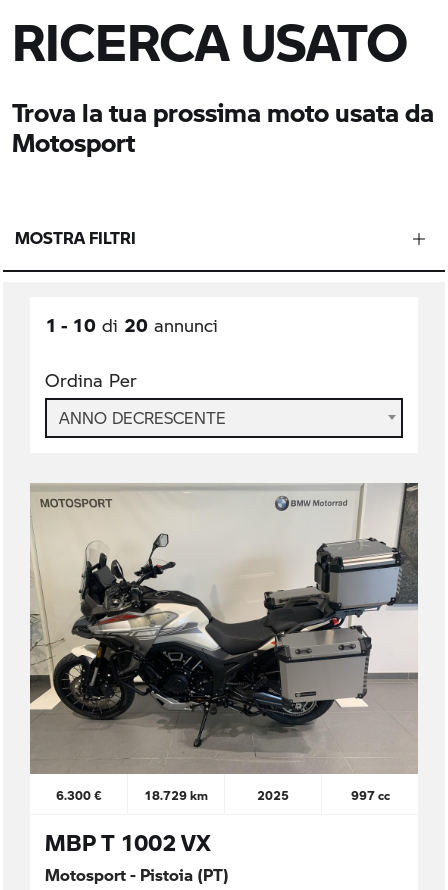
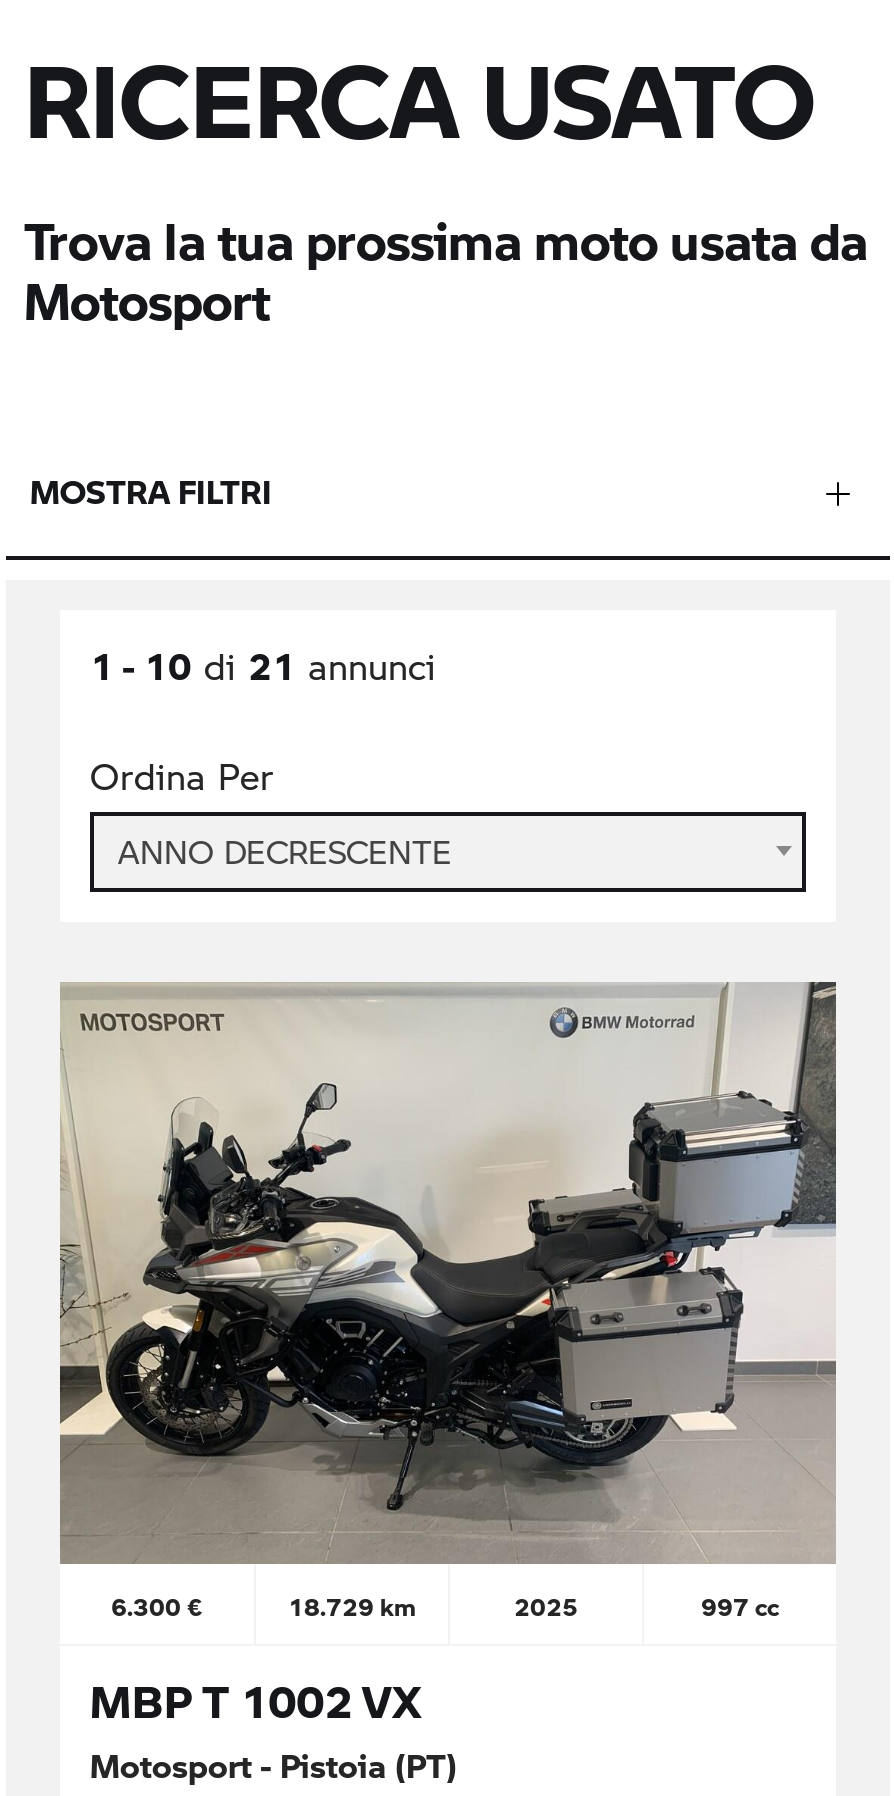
[45,313,218,336] 1 - 10 di 20 annunci -> [90,642,436,688] 1 - 10 di 21 annunci

